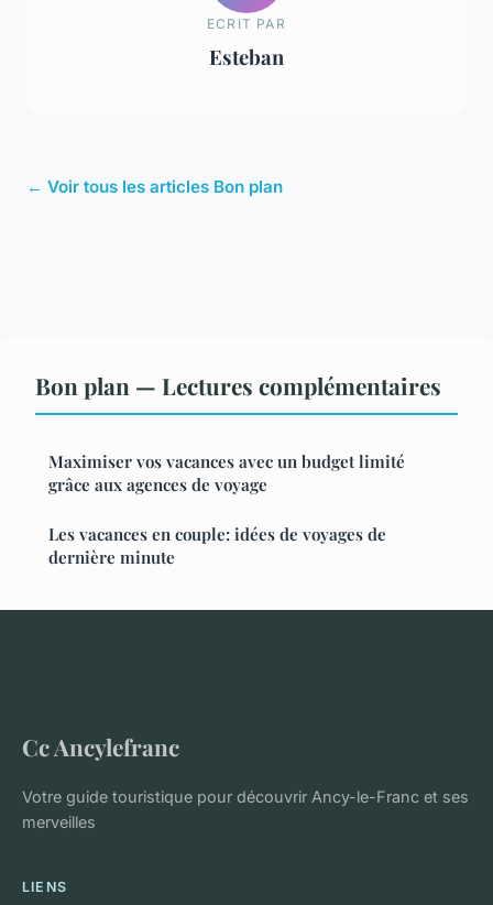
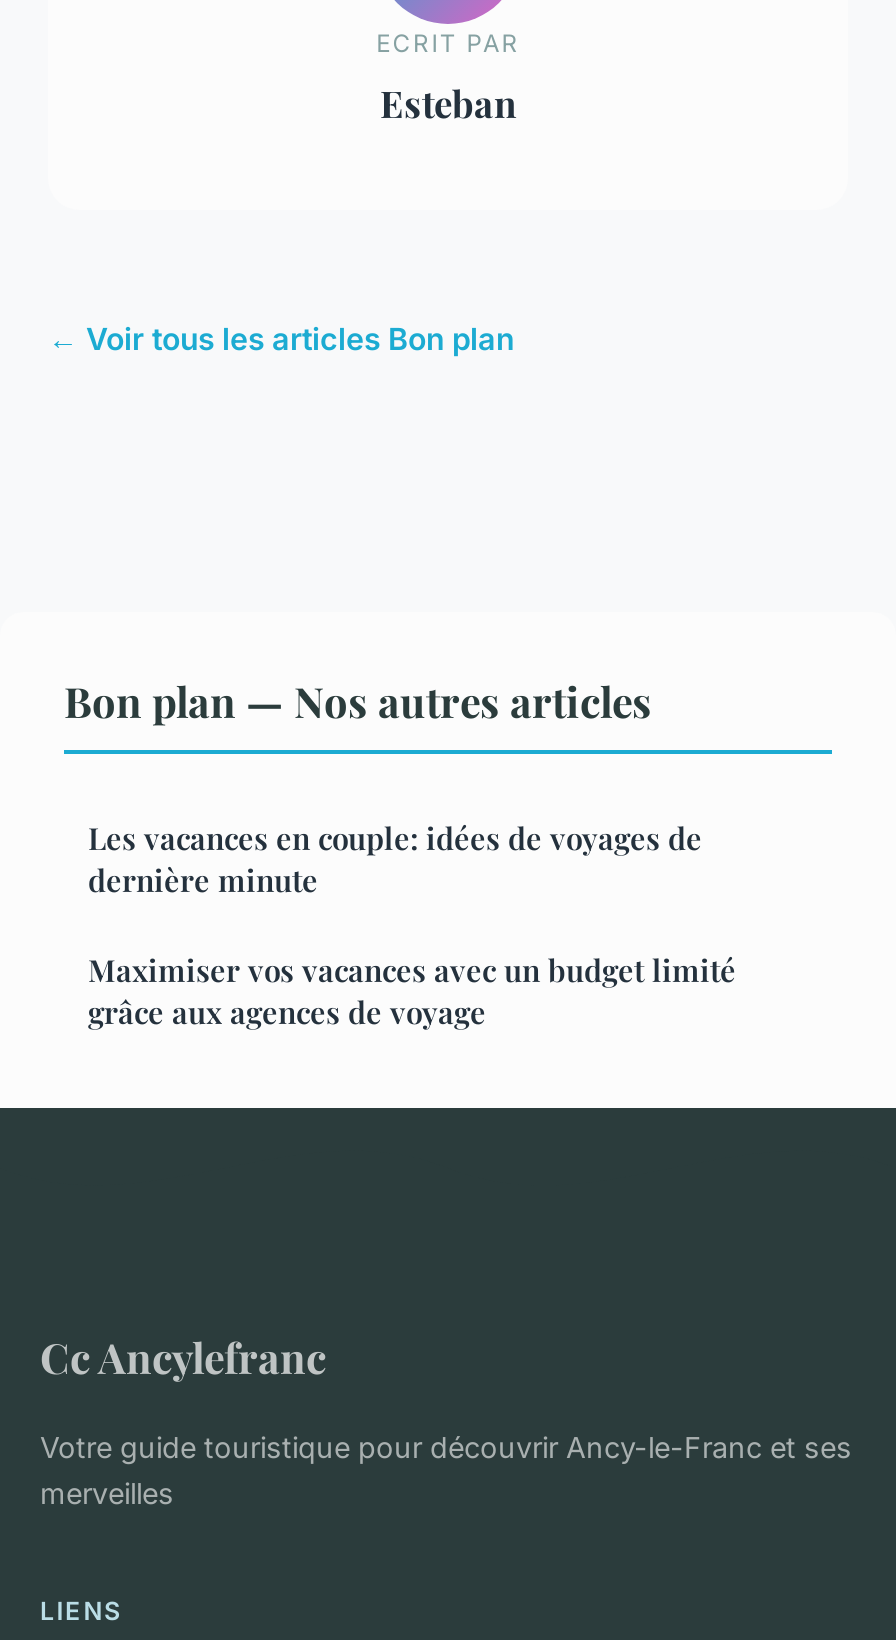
[35,370,441,401] Bon plan — Lectures complémentaires -> [64,672,652,728] Bon plan — Nos autres articles
moved [48,451,405,496] -> [88,950,736,1032]: Maximiser vos vacances avec un budget limité | grâce aux agences de voyage
moved [48,523,386,568] -> [88,818,702,900]: Les vacances en couple: idées de voyages de | dernière minute

